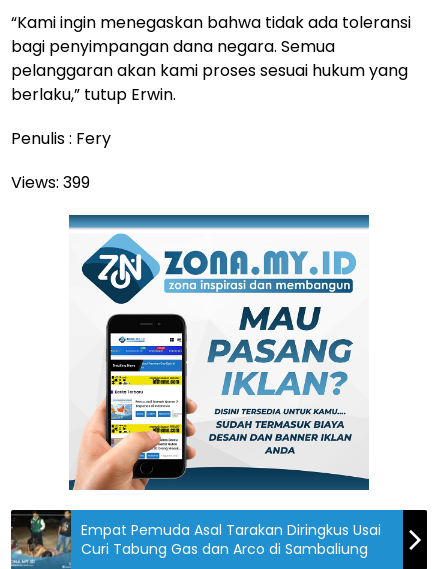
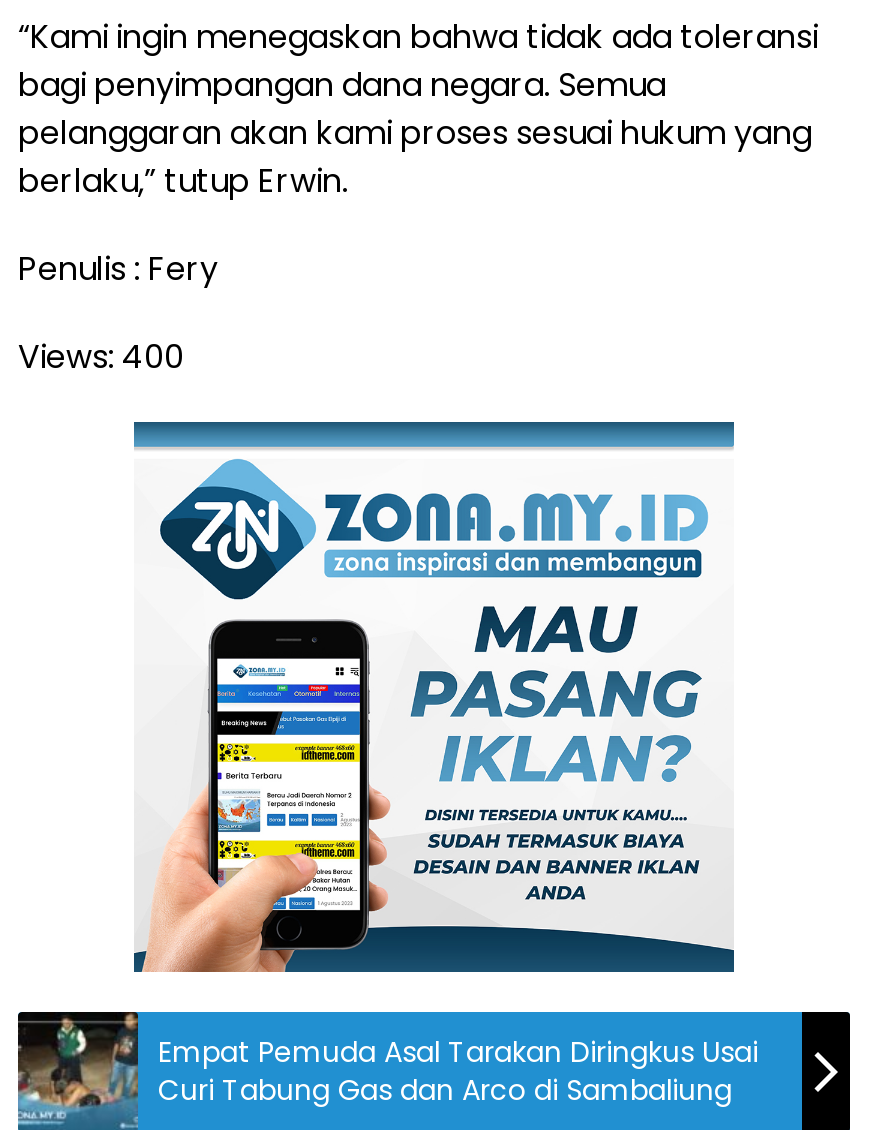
[11,171,90,194] Views: 399 -> [18,334,184,380] Views: 400

